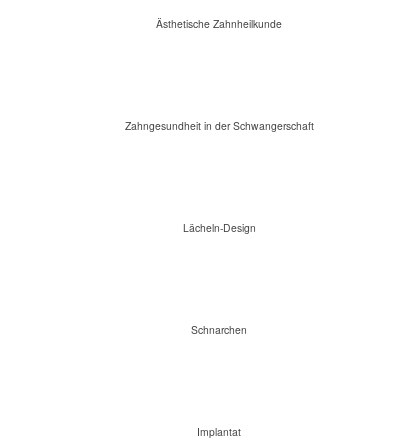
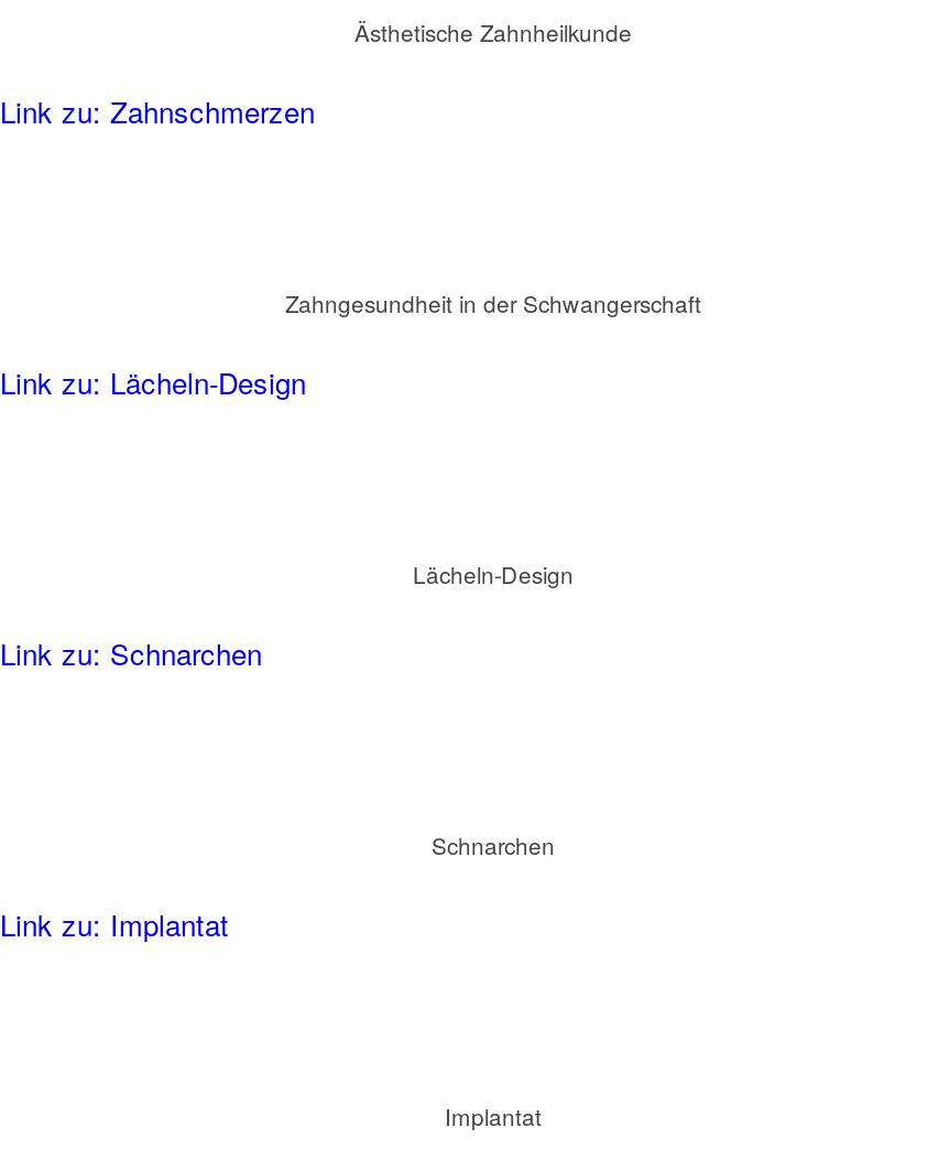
none -> [0,90,315,132] Link zu: Zahnschmerzen
none -> [0,361,306,403] Link zu: Lächeln-Design
none -> [0,632,262,674] Link zu: Schnarchen
none -> [0,903,229,945] Link zu: Implantat

